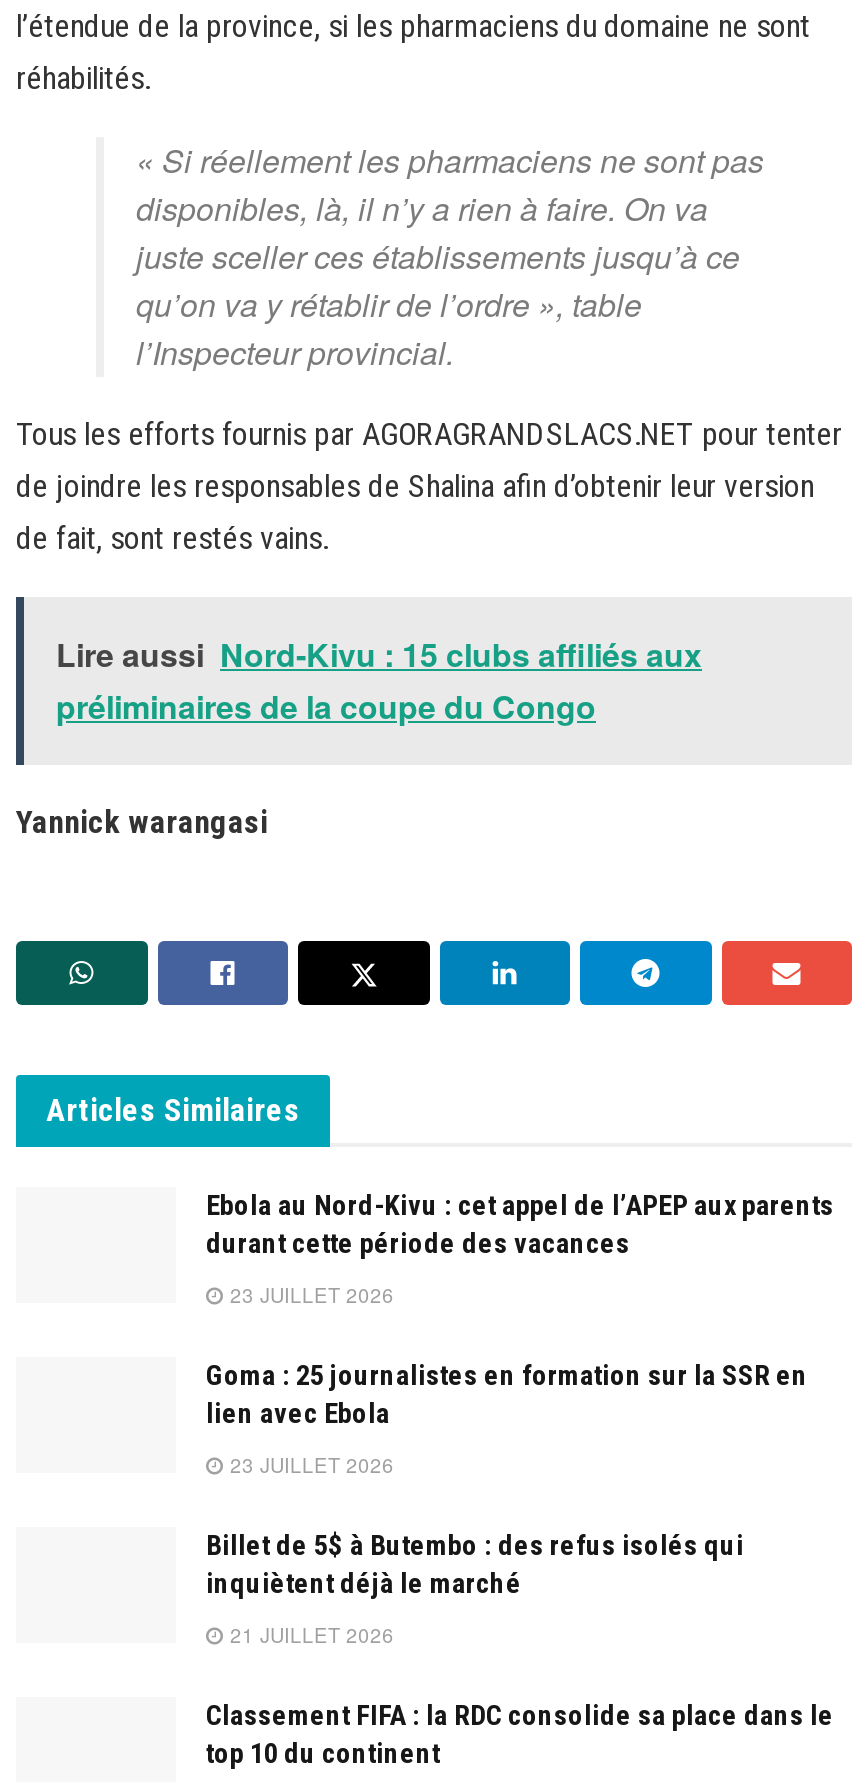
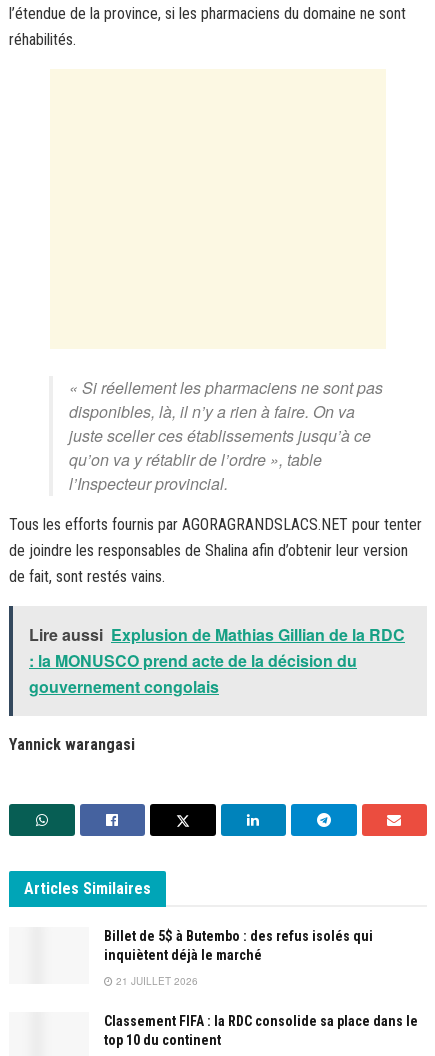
moved [16,138,842,558] -> [9,376,422,586]: « Si réellement les pharmaciens ne sont pas | disponibles, là, il n’y a rien à faire. On va | juste sceller ces établissements jusqu’à ce | qu’on va y rétablir de l’ordre », table | l’Inspecteur provincial. | Tous les efforts fournis par AGORAGRANDSLACS.NET pour tenter | de joindre les responsables de Shalina afin d’obtenir leur version | de fait, sont restés vains.
[56,632,702,730] Lire aussi Nord-Kivu : 15 clubs affiliés aux | préliminaires de la coupe du Congo -> [29,623,405,698] Lire aussi Explusion de Mathias Gillian de la RDC | : la MONUSCO prend acte de la décision du | gouvernement congolais
moved [16,804,300,1130] -> [9,735,151,898]: Yannick warangasi | Articles Similaires
[206,1190,834,1480] Ebola au Nord-Kivu : cet appel de l’APEP aux parents | durant cette période des vacances | 23 JUILLET 2026 | Goma : 25 journalistes en formation sur la SSR en | lien avec Ebola | 23 JUILLET 2026 -> none

